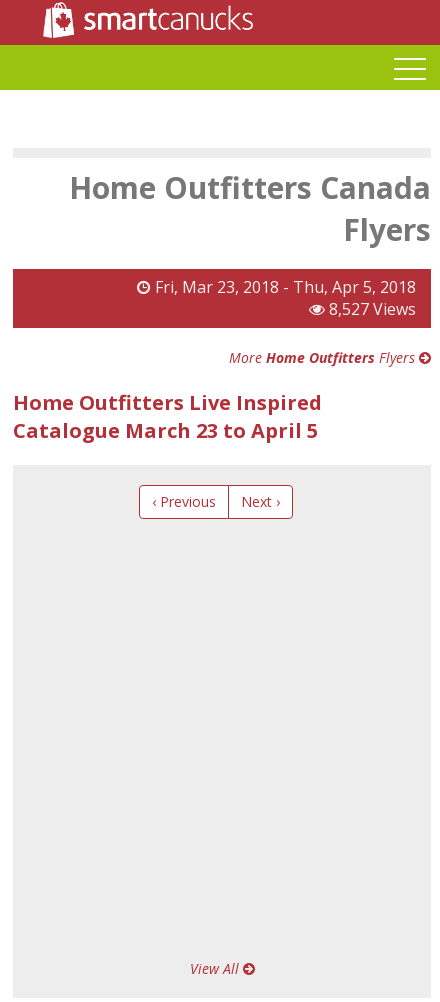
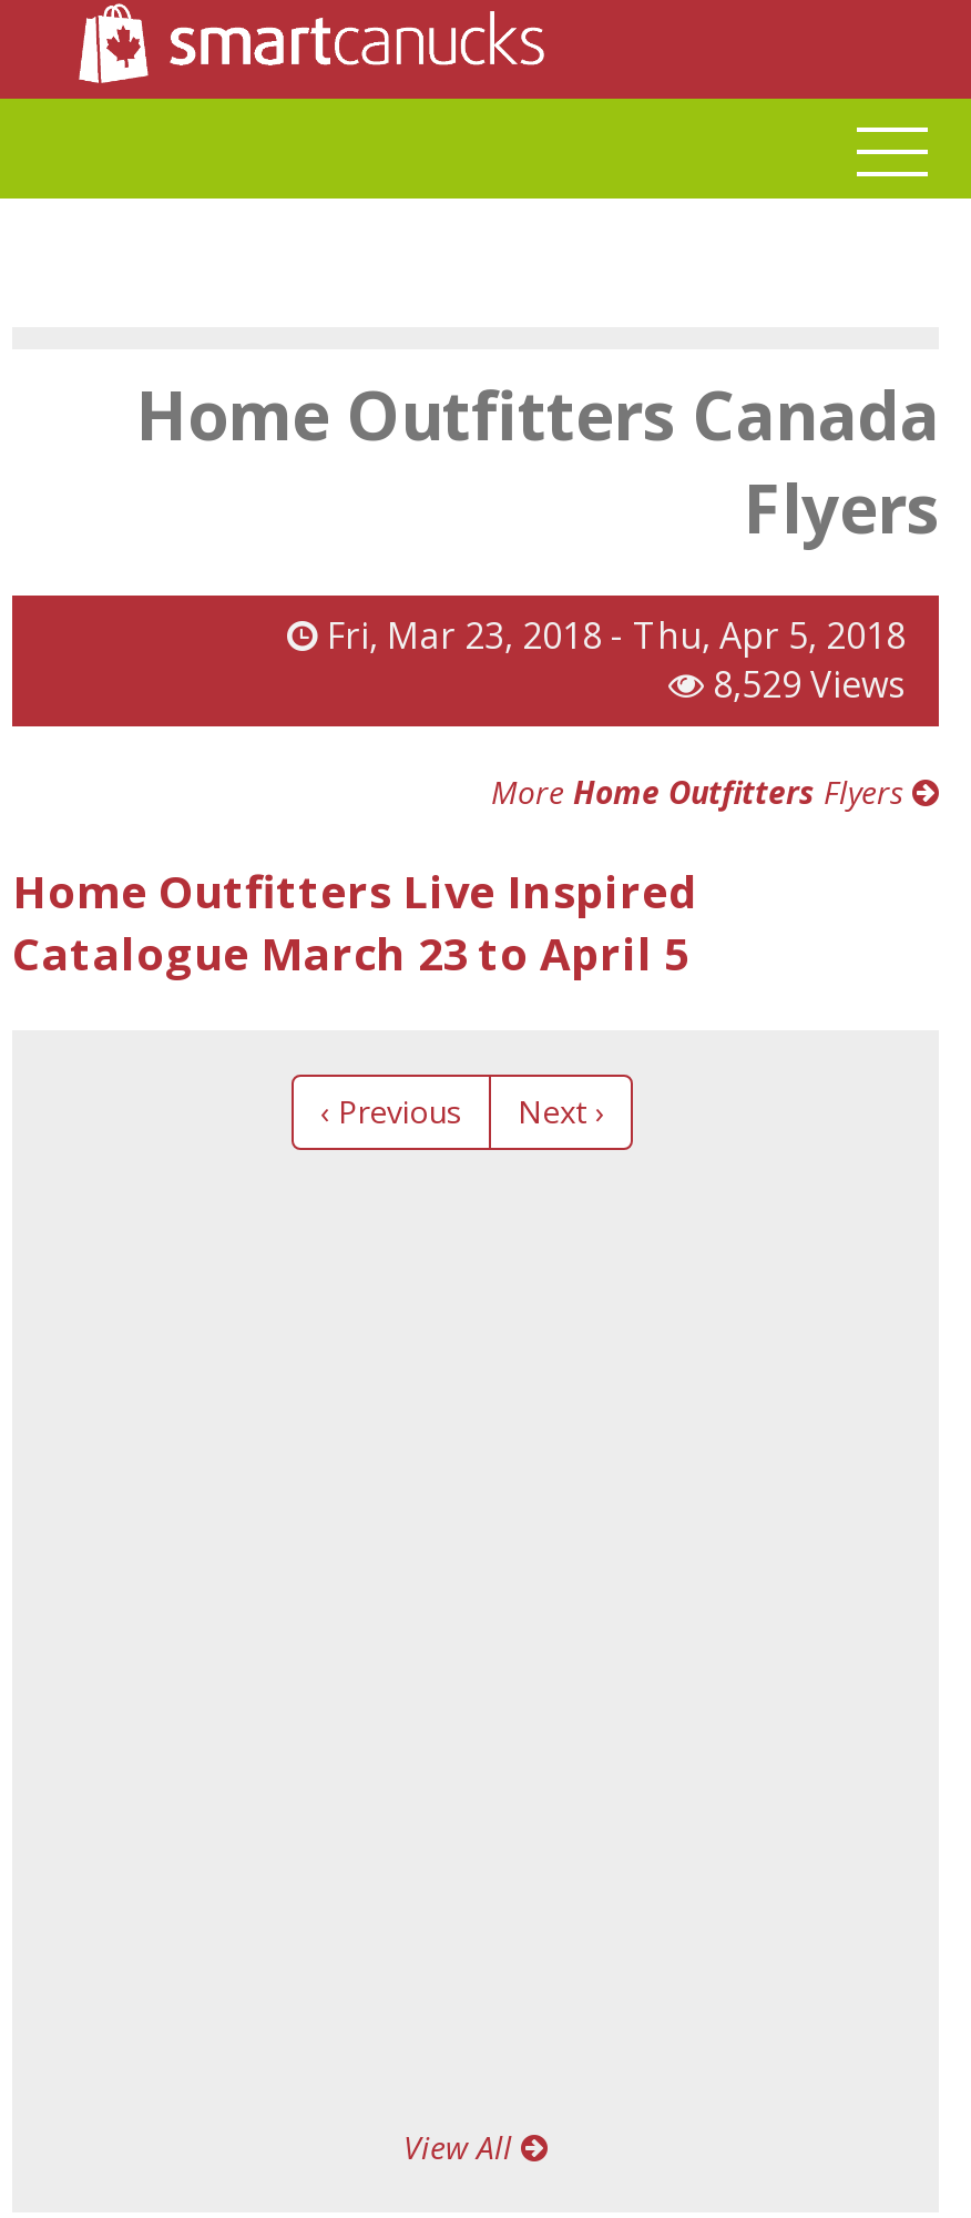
[329,298,416,320] 8,527 Views -> [713,660,906,709] 8,529 Views

